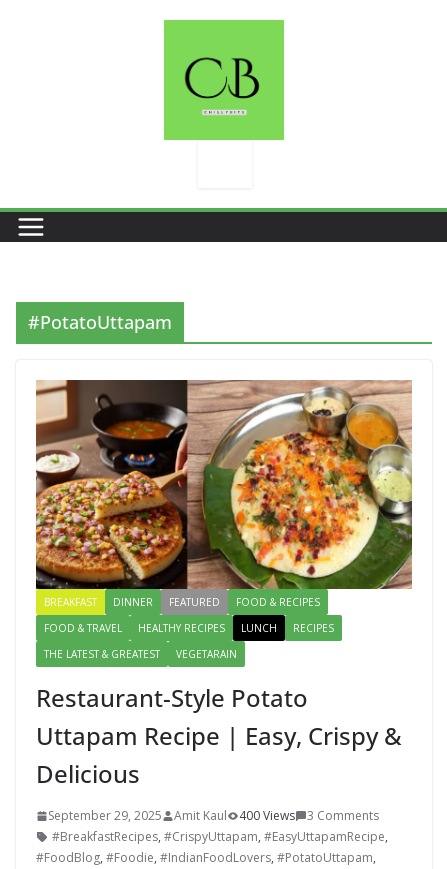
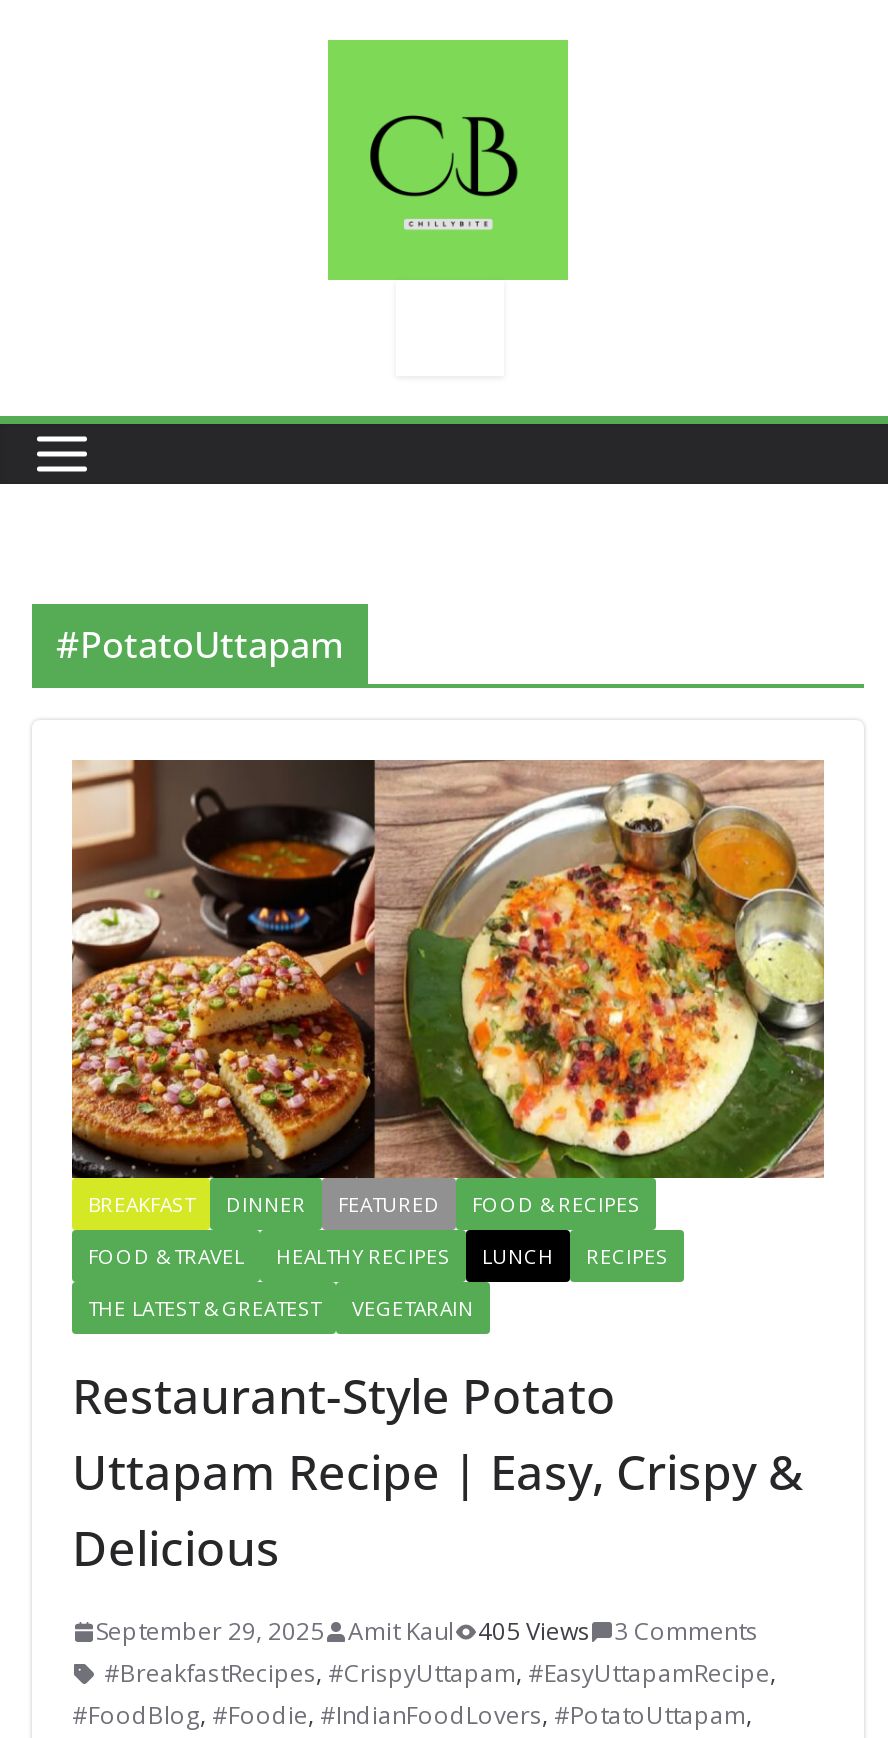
[48,807,379,824] September 29, 2025 Amit Kaul 400 Views 3 Comments -> [96,1614,758,1648] September 29, 2025 Amit Kaul 405 Views 3 Comments

